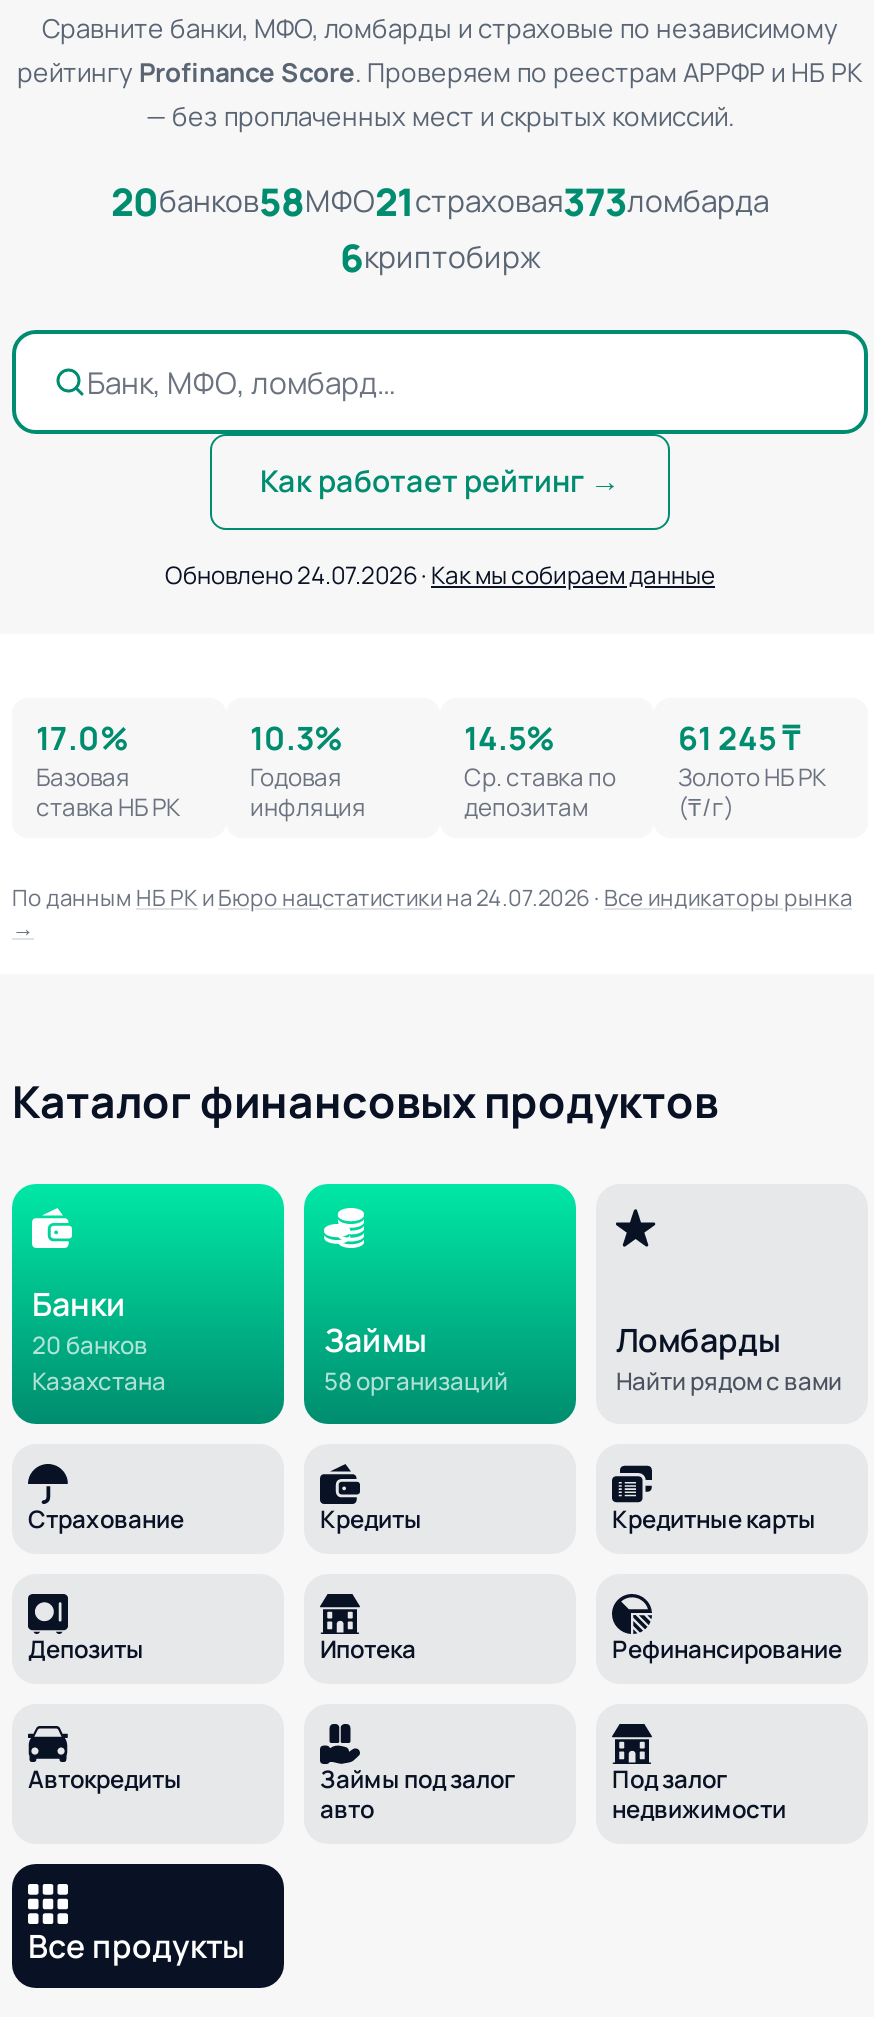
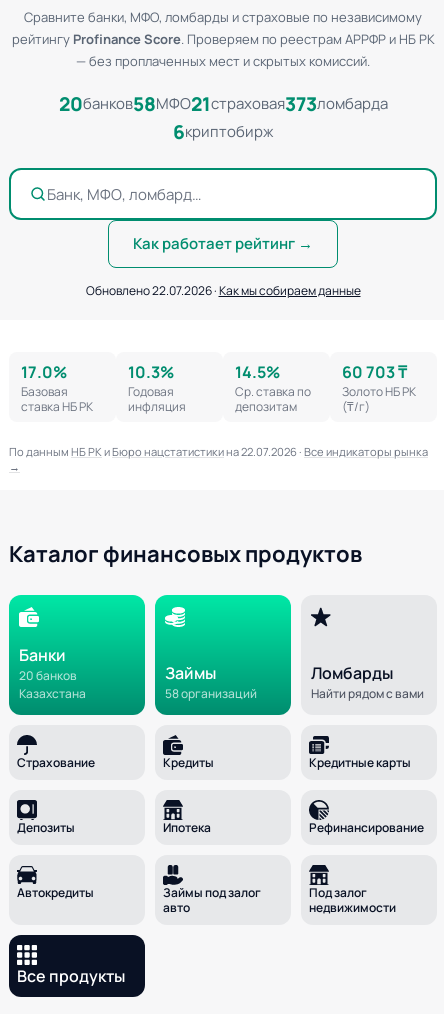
[165,558,715,592] Обновлено 24.07.2026 · Как мы собираем данные -> [85,282,360,299] Обновлено 22.07.2026 · Как мы собираем данные
[678,716,800,760] 61 245 ₸ -> [342,361,407,383] 60 703 ₸
[12,882,852,912] По данным НБ РК и Бюро нацстатистики на 24.07.2026 · Все индикаторы рынка -> [9,444,428,459] По данным НБ РК и Бюро нацстатистики на 22.07.2026 · Все индикаторы рынка

